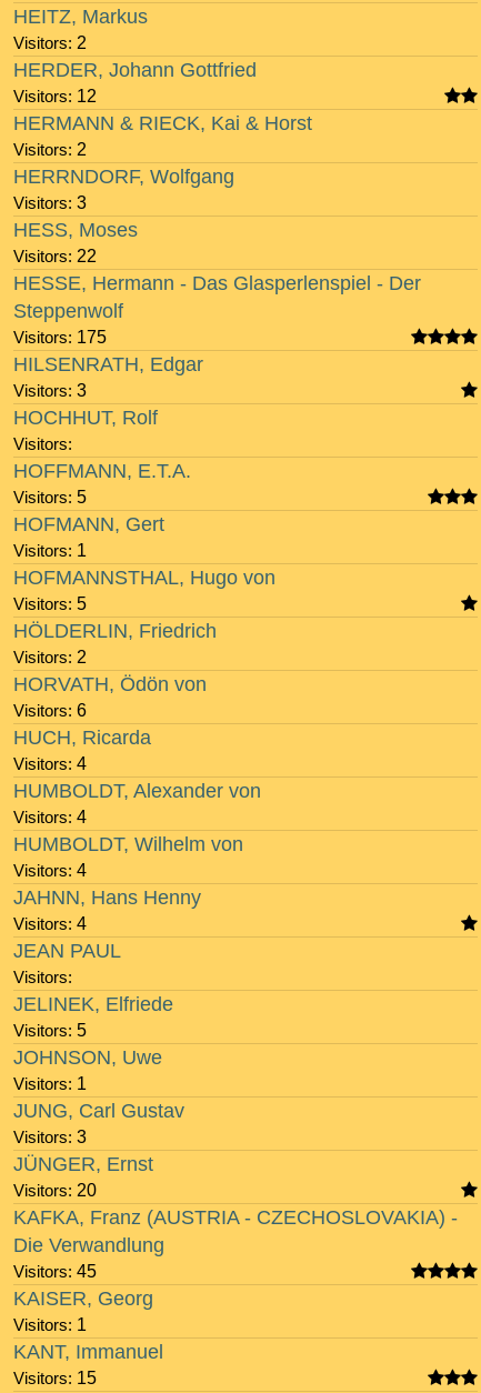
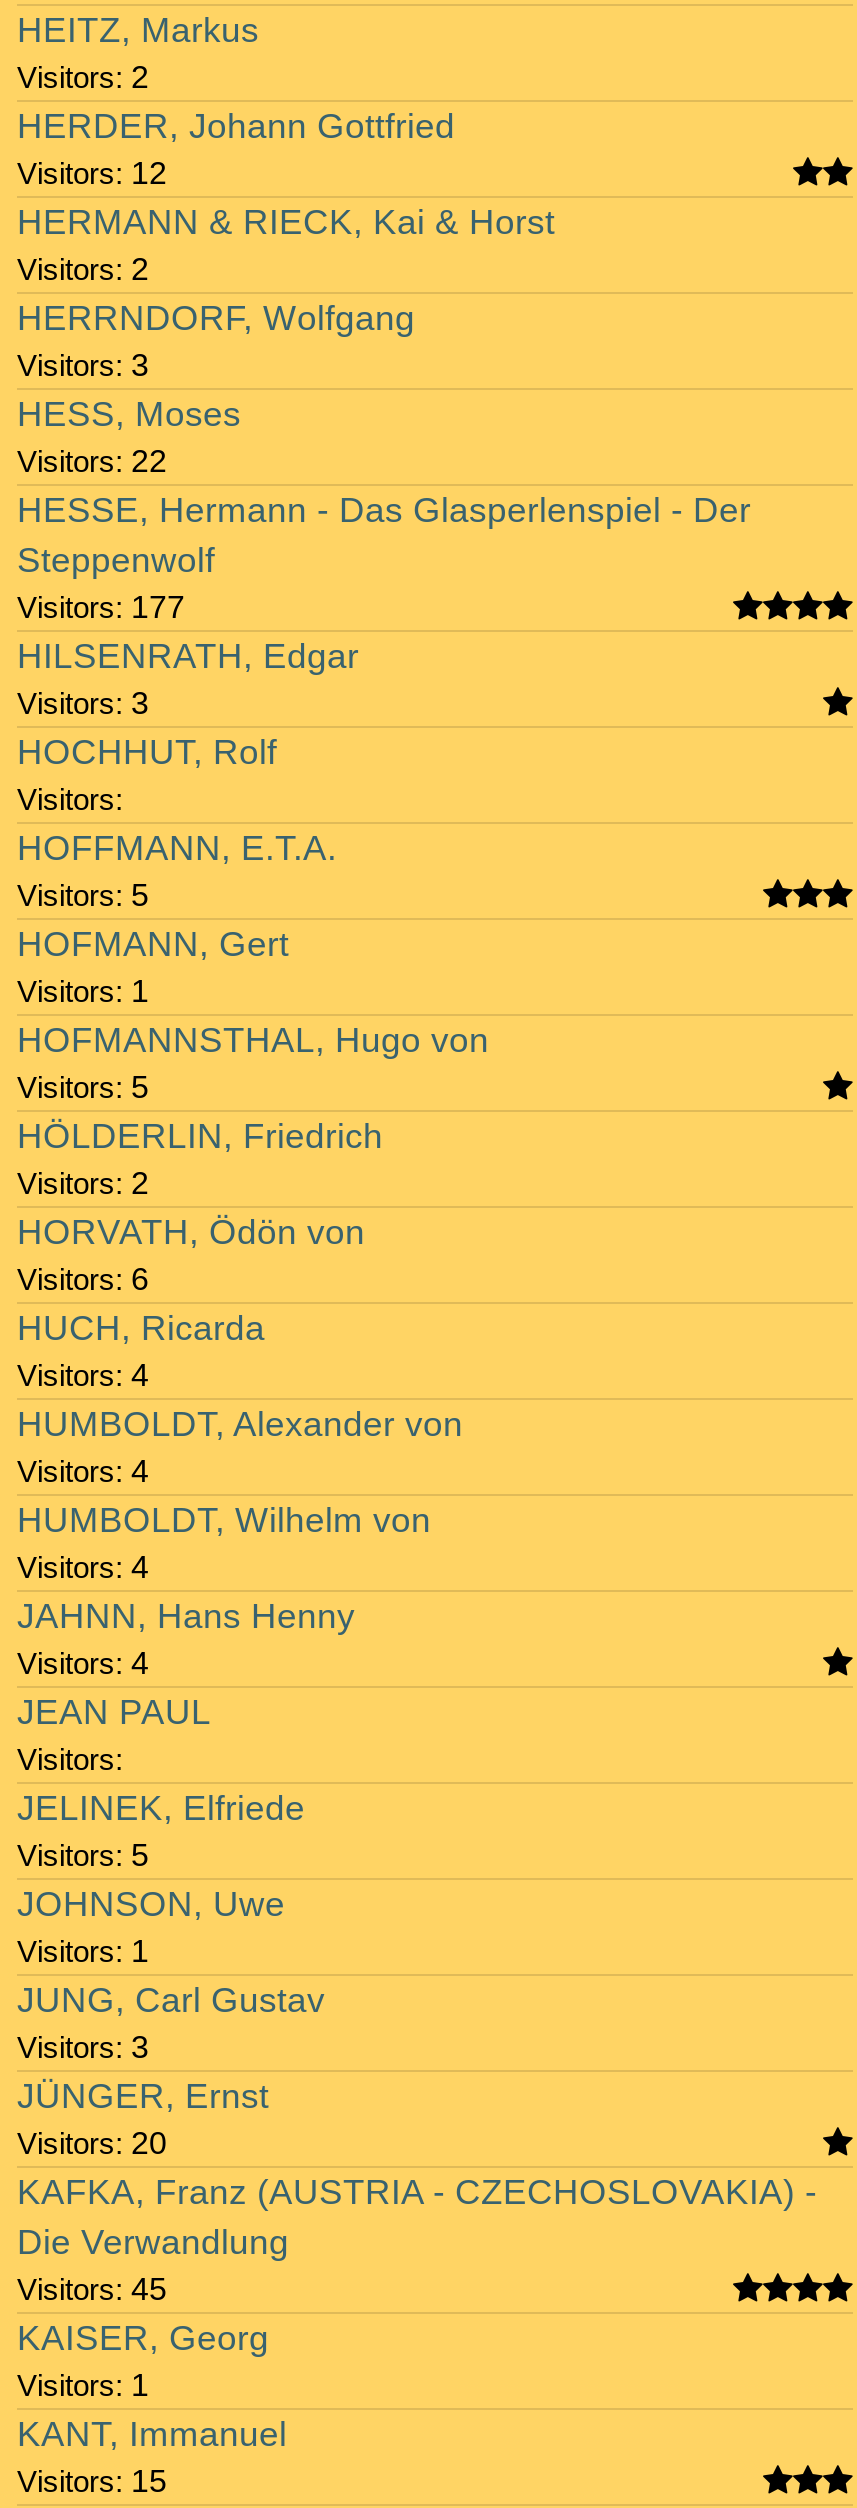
[13,328,107,347] Visitors: 175 -> [17,590,185,624] Visitors: 177

